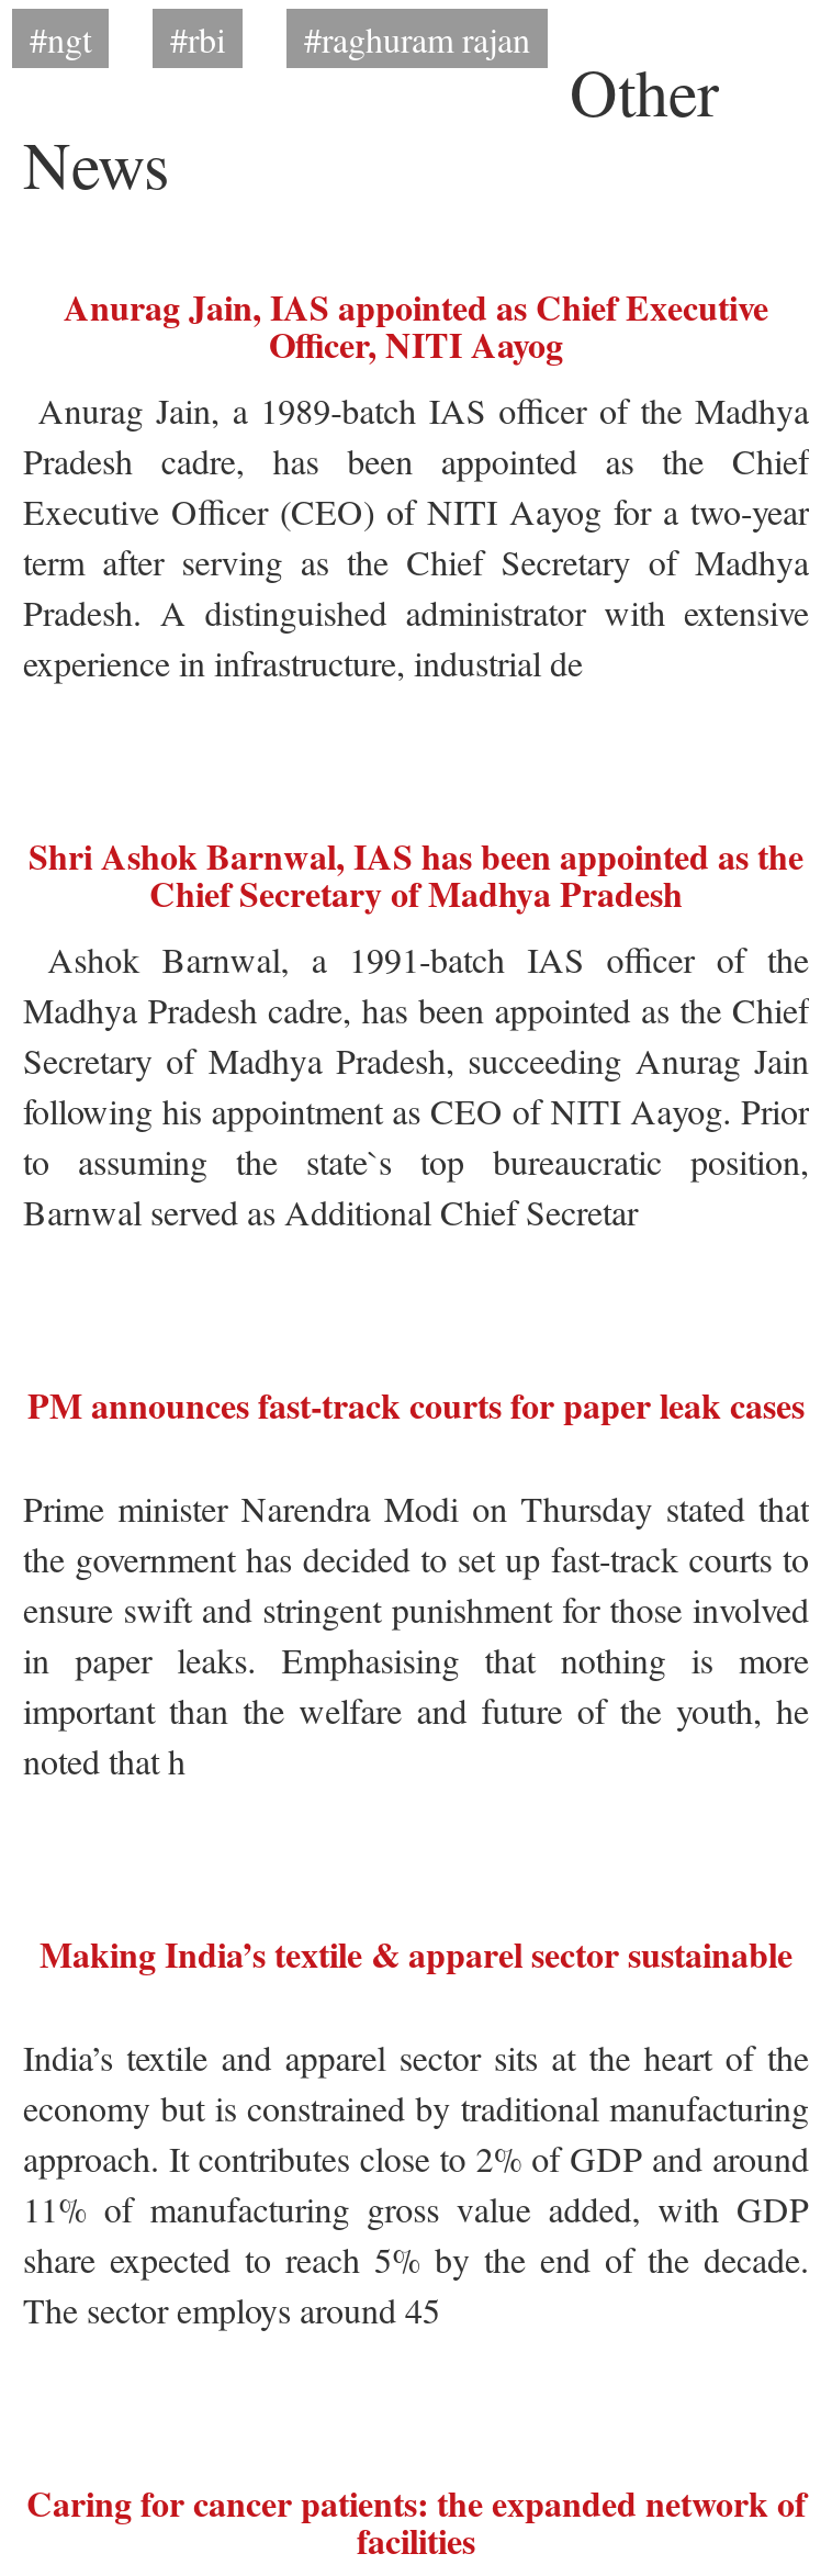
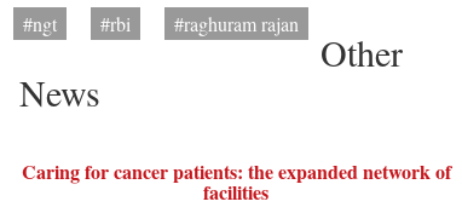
[23,281,809,685] Anurag Jain, IAS appointed as Chief Executive | Officer, NITI Aayog | Anurag Jain, a 1989-batch IAS officer of the Madhya | Pradesh cadre, has been appointed as the Chief | Executive Officer (CEO) of NITI Aayog for a two-year | term after serving as the Chief Secretary of Madhya | Pradesh. A distinguished administrator with extensive | experience in infrastructure, industrial de -> none
[23,830,809,1234] Shri Ashok Barnwal, IAS has been appointed as the | Chief Secretary of Madhya Pradesh | Ashok Barnwal, a 1991-batch IAS officer of the | Madhya Pradesh cadre, has been appointed as the Chief | Secretary of Madhya Pradesh, succeeding Anurag Jain | following his appointment as CEO of NITI Aayog. Prior | to assuming the state`s top bureaucratic position, | Barnwal served as Additional Chief Secretar -> none
[23,1379,809,1783] PM announces fast-track courts for paper leak cases | Prime minister Narendra Modi on Thursday stated that | the government has decided to set up fast-track courts to | ensure swift and stringent punishment for those involved | in paper leaks. Emphasising that nothing is more | important than the welfare and future of the youth, he | noted that h -> none
[23,1928,809,2332] Making India’s textile & apparel sector sustainable | India’s textile and apparel sector sits at the heart of the | economy but is constrained by traditional manufacturing | approach. It contributes close to 2% of GDP and around | 11% of manufacturing gross value added, with GDP | share expected to reach 5% by the end of the decade. | The sector employs around 45 -> none

